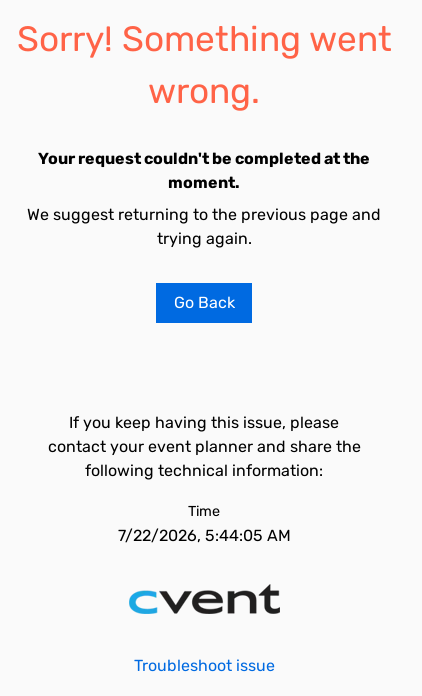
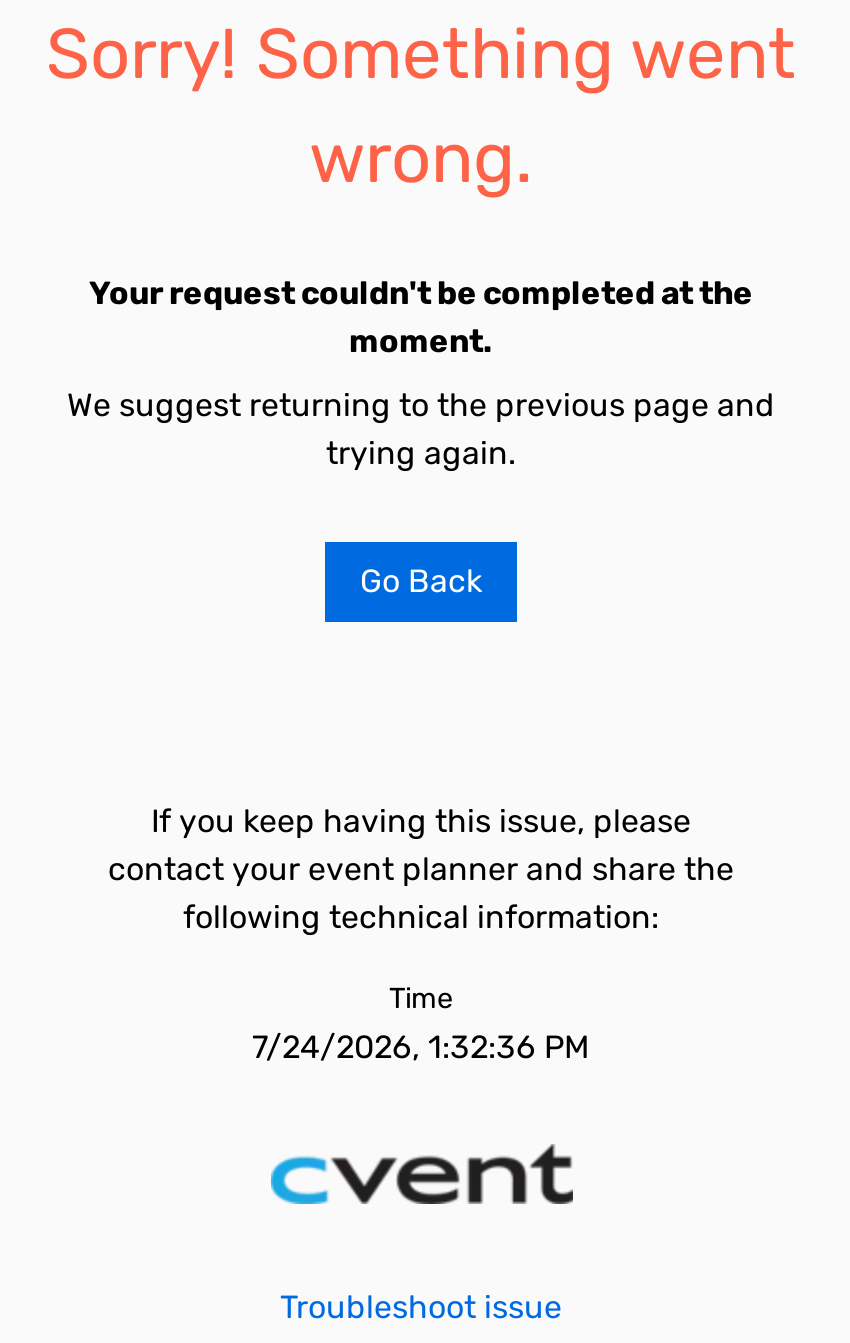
[117,526,290,545] 7/22/2026, 5:44:05 AM -> [252,1028,590,1066] 7/24/2026, 1:32:36 PM

